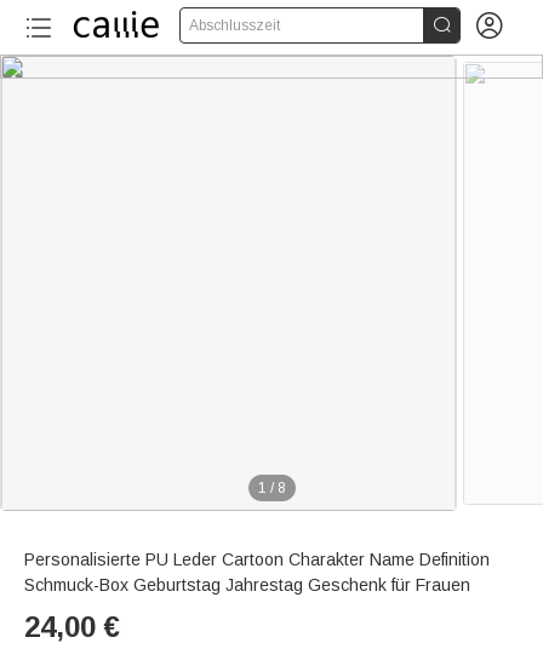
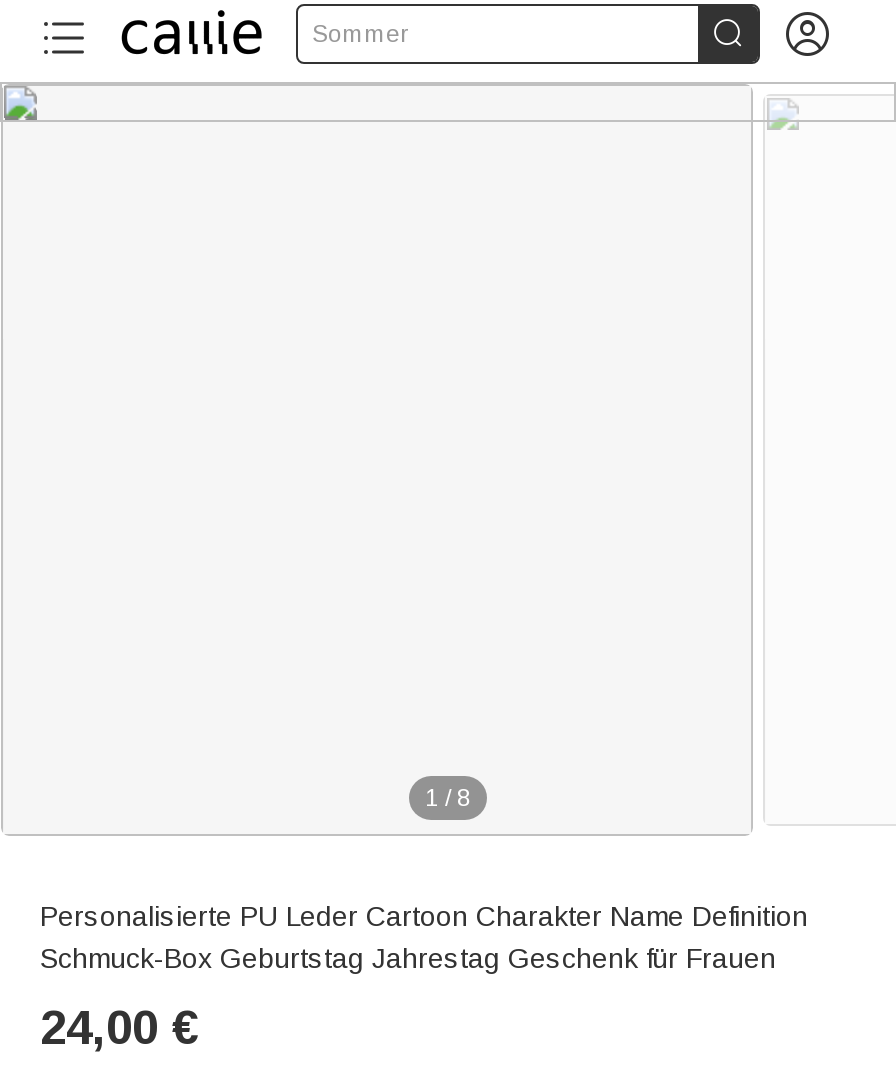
[189,17,280,34] Abschlusszeit -> [312,20,408,48] Sommer

